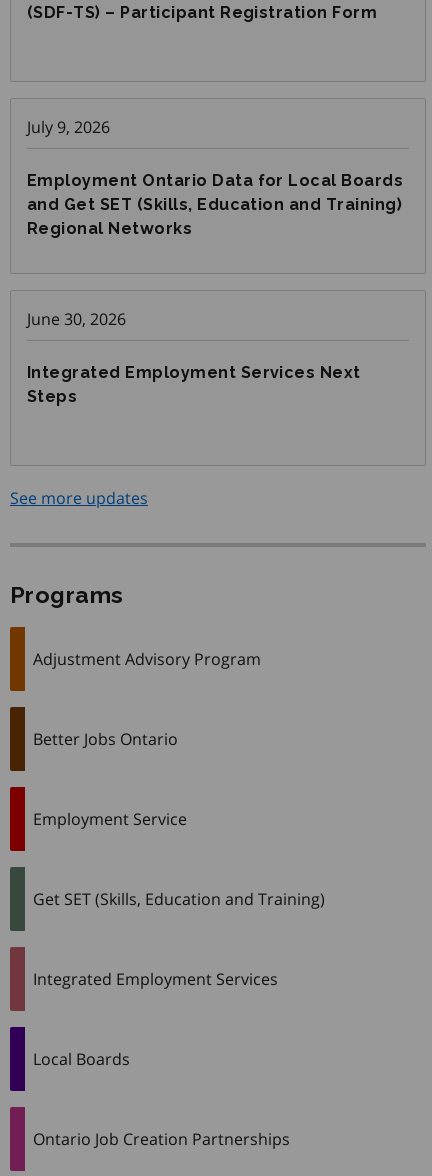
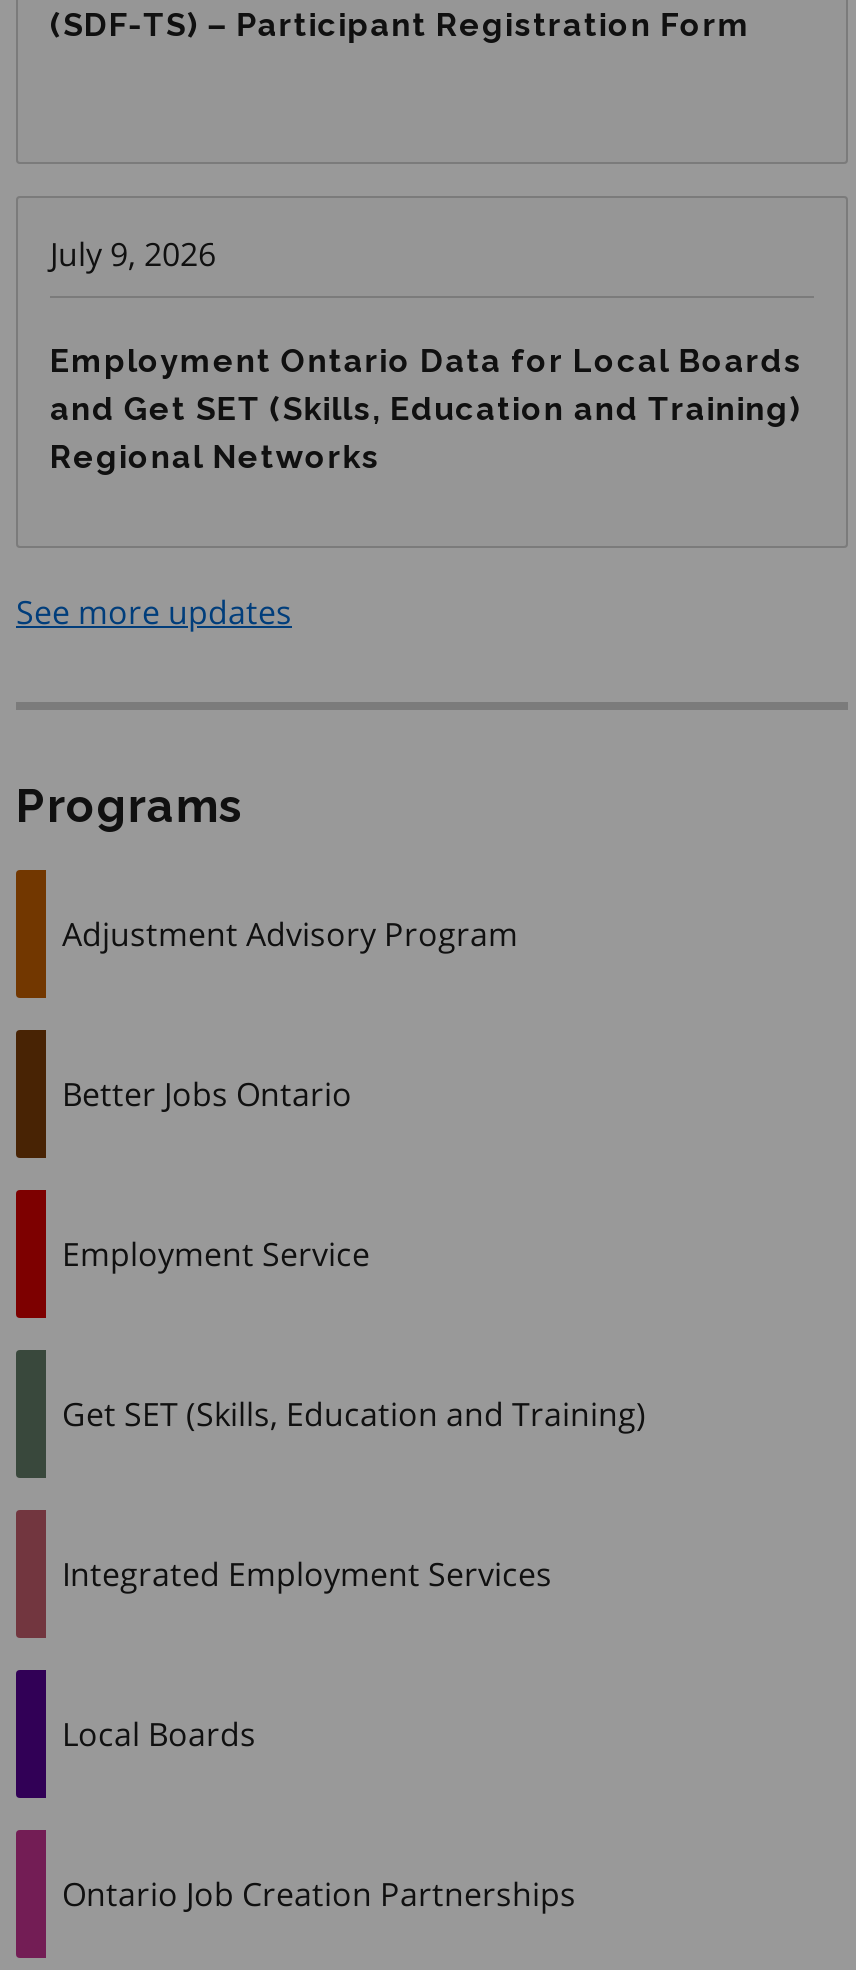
[27,308,361,406] June 30, 2026 | Integrated Employment Services Next | Steps -> none

